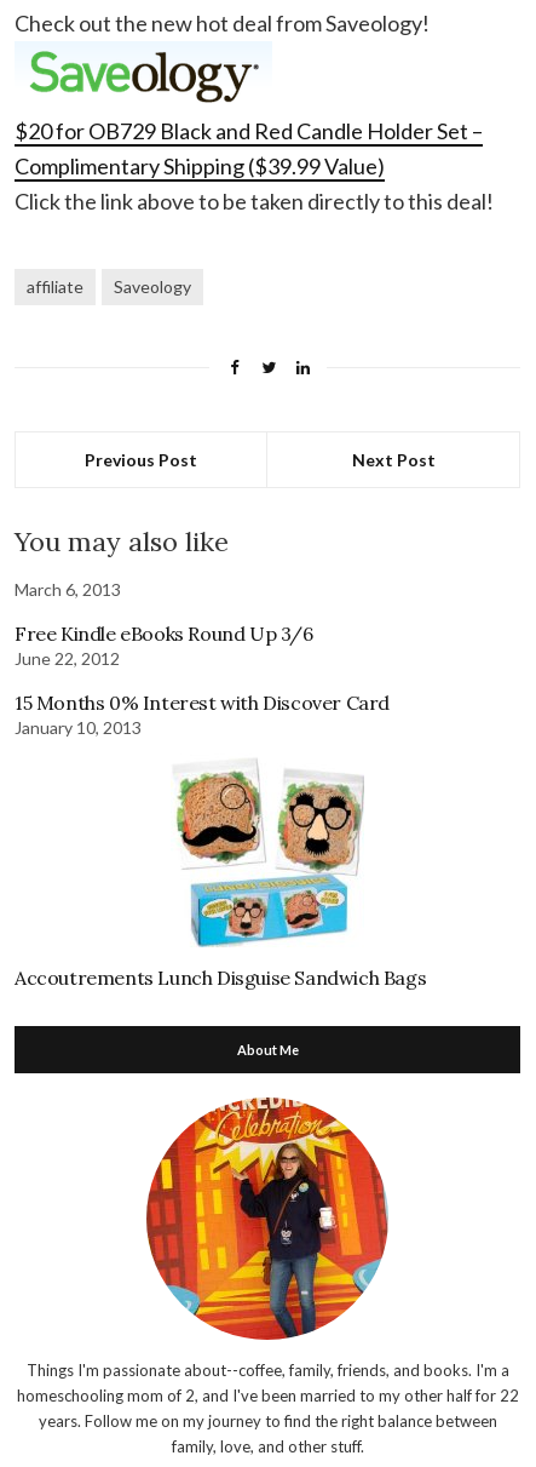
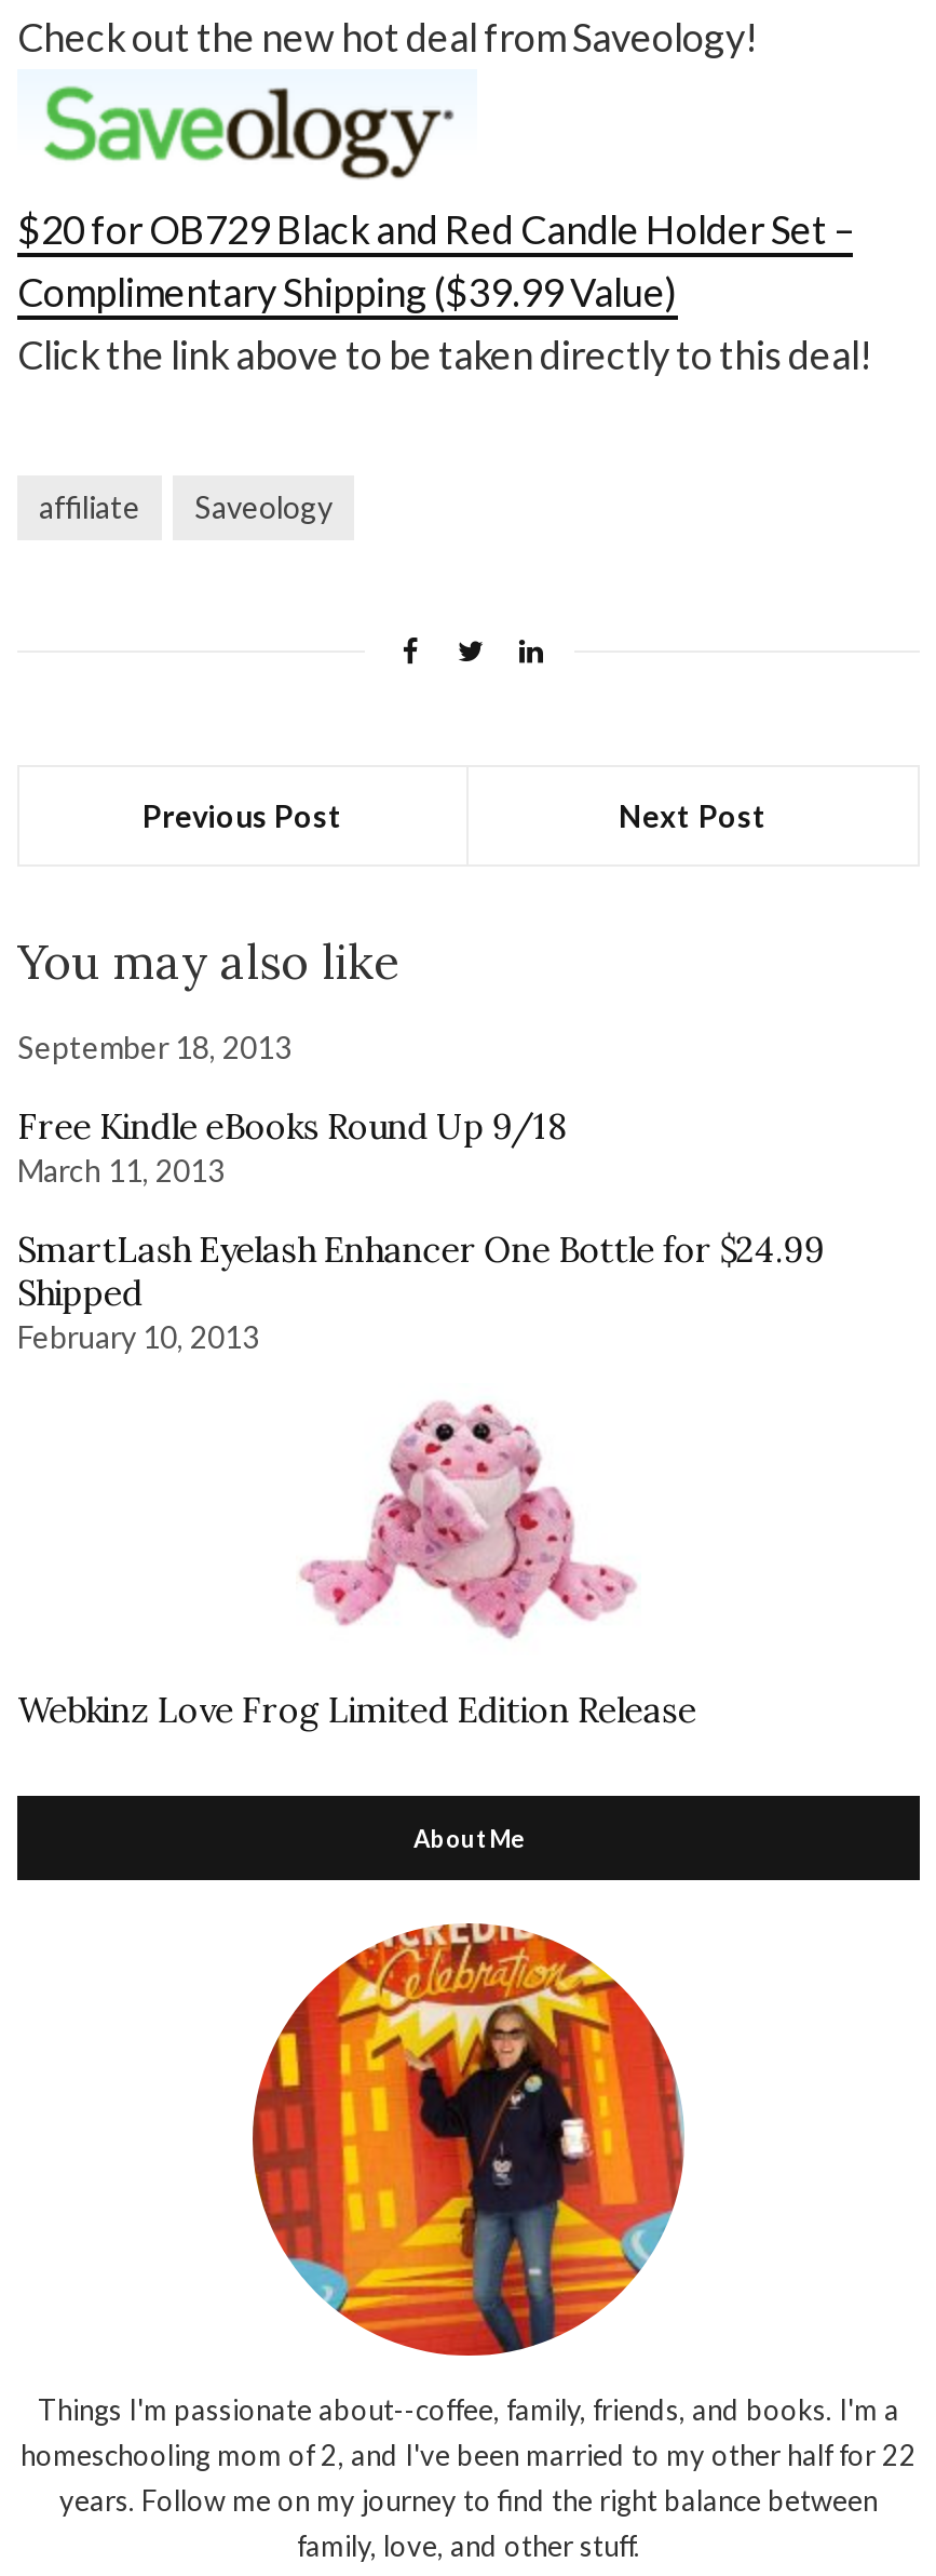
[15,579,121,600] March 6, 2013 -> [17,1029,291,1066] September 18, 2013
[15,622,313,669] Free Kindle eBooks Round Up 3/6 | June 22, 2012 -> [17,1105,566,1189] Free Kindle eBooks Round Up 9/18 | March 11, 2013
[15,691,390,738] 15 Months 0% Interest with Discover Card | January 10, 2013 -> [17,1228,824,1355] SmartLash Eyelash Enhancer One Bottle for $24.99 | Shipped | February 10, 2013
[15,769,426,990] [image] | Accoutrements Lunch Disguise Sandwich Bags -> [17,1370,697,1731] [image] | Webkinz Love Frog Limited Edition Release

